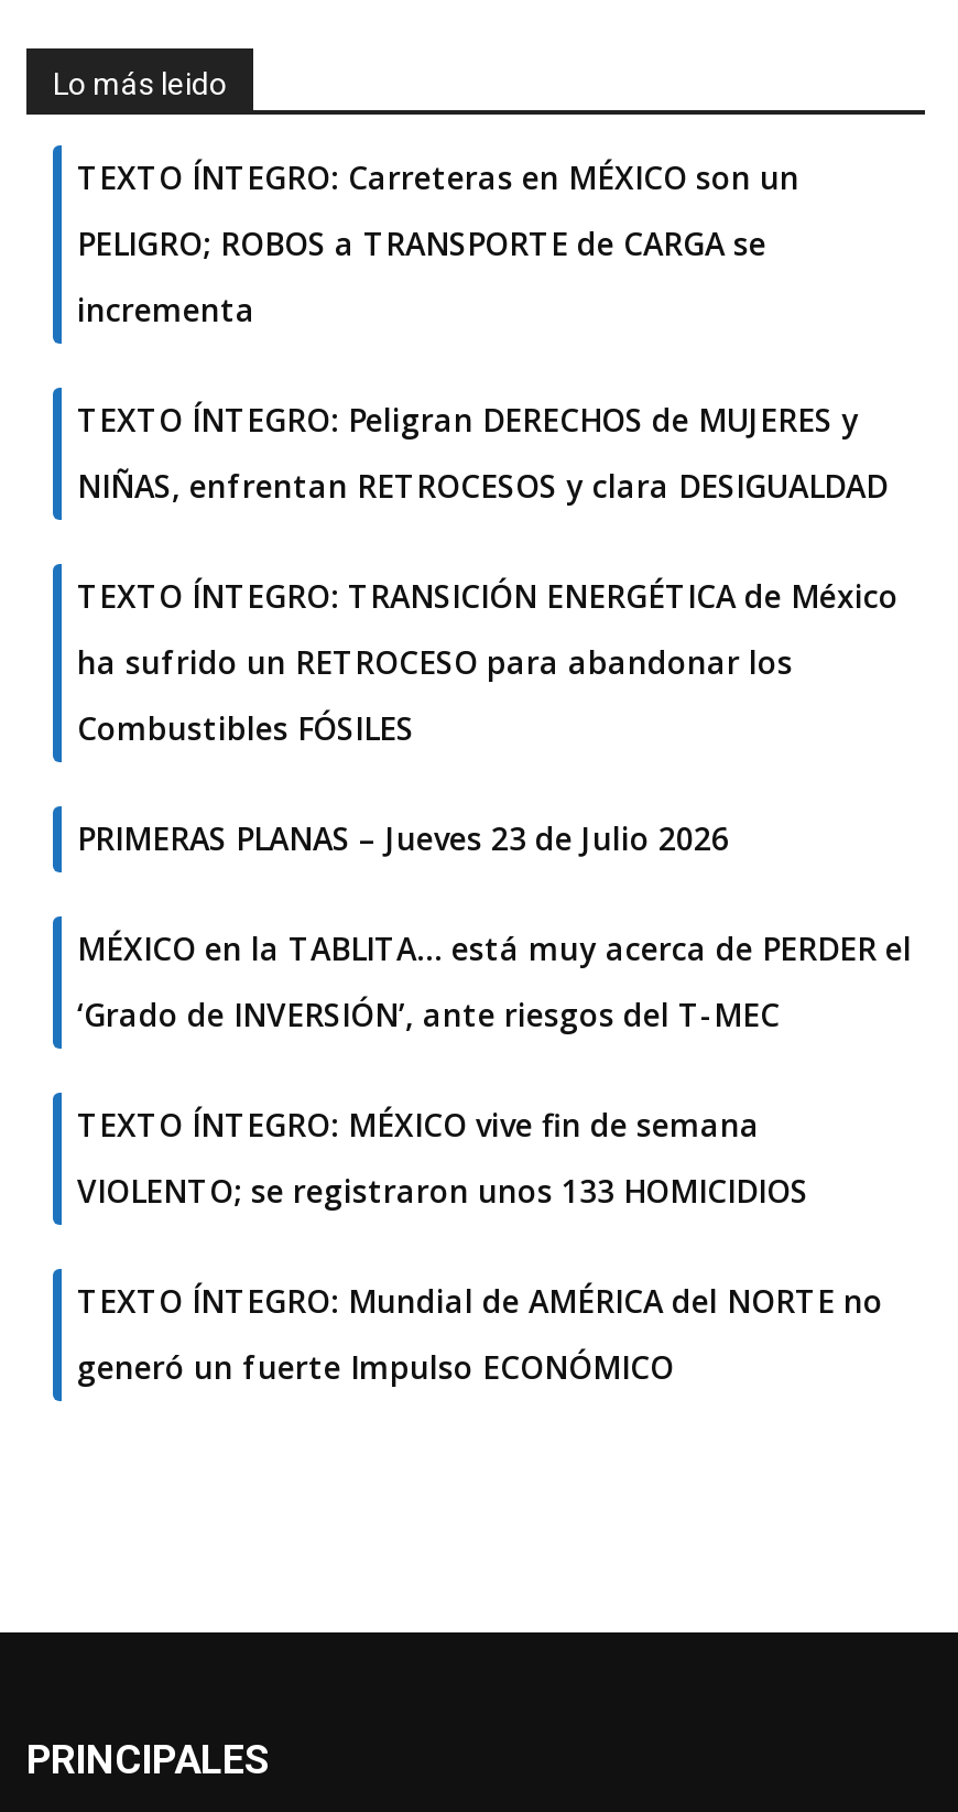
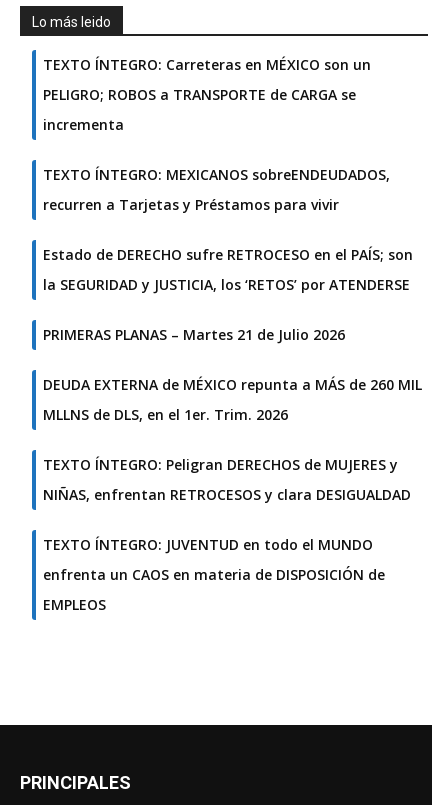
none -> [43,165,422,424] TEXTO ÍNTEGRO: MEXICANOS sobreENDEUDADOS, | recurren a Tarjetas y Préstamos para vivir | Estado de DERECHO sufre RETROCESO en el PAÍS; son | la SEGURIDAD y JUSTICIA, los ‘RETOS’ por ATENDERSE | PRIMERAS PLANAS – Martes 21 de Julio 2026 | DEUDA EXTERNA de MÉXICO repunta a MÁS de 260 MIL | MLLNS de DLS, en el 1er. Trim. 2026
moved [77,398,888,506] -> [43,455,411,504]: TEXTO ÍNTEGRO: Peligran DERECHOS de MUJERES y | NIÑAS, enfrentan RETROCESOS y clara DESIGUALDAD
[77,575,912,1387] TEXTO ÍNTEGRO: TRANSICIÓN ENERGÉTICA de México | ha sufrido un RETROCESO para abandonar los | Combustibles FÓSILES | PRIMERAS PLANAS – Jueves 23 de Julio 2026 | MÉXICO en la TABLITA… está muy acerca de PERDER el | ‘Grado de INVERSIÓN’, ante riesgos del T-MEC | TEXTO ÍNTEGRO: MÉXICO vive fin de semana | VIOLENTO; se registraron unos 133 HOMICIDIOS | TEXTO ÍNTEGRO: Mundial de AMÉRICA del NORTE no | generó un fuerte Impulso ECONÓMICO -> [43,535,385,614] TEXTO ÍNTEGRO: JUVENTUD en todo el MUNDO | enfrenta un CAOS en materia de DISPOSICIÓN de | EMPLEOS

